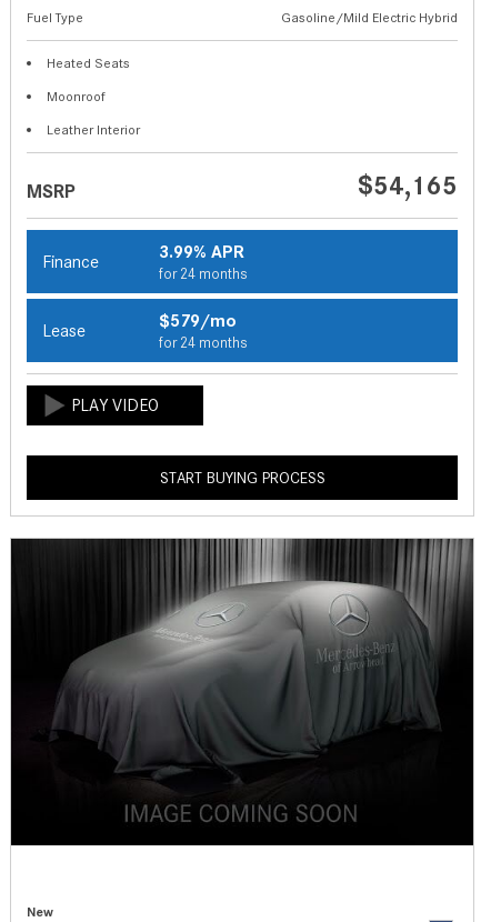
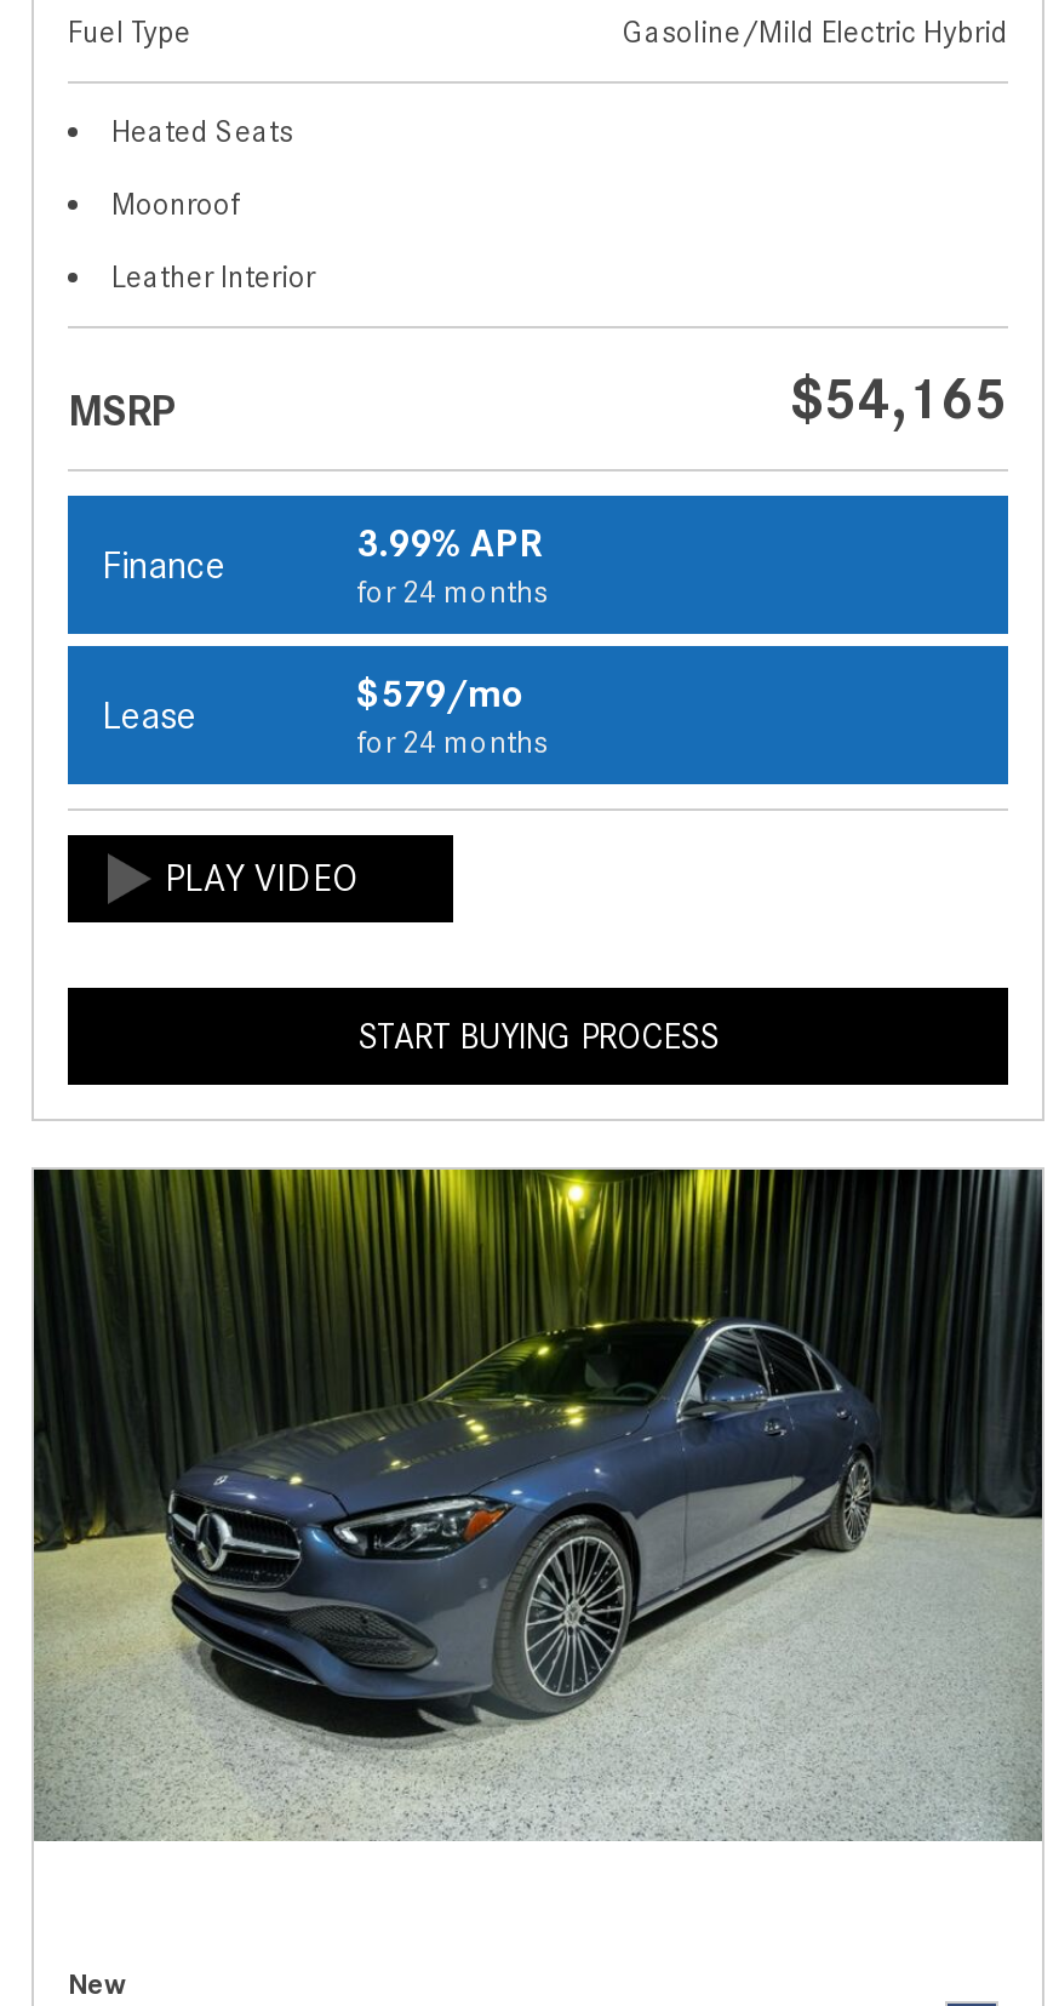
[11,538,473,845] [image] -> [32,1167,1044,1841] [image]

